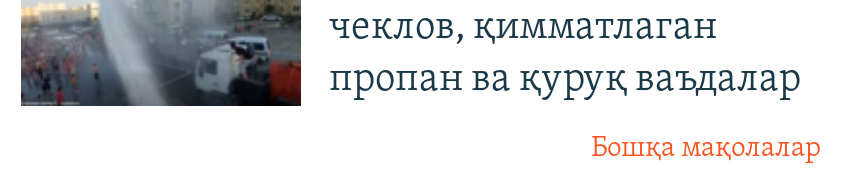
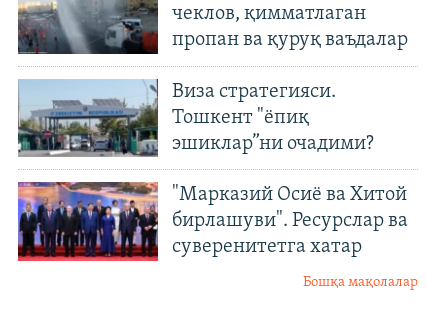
none -> [17,78,408,257] [image] | Виза стратегияси. | Тошкент "ёпиқ | эшиклар”ни очадими? | "Марказий Осиё ва Хитой | бирлашуви". Ресурслар ва | суверенитетга хатар
none -> [17,181,158,262] [image]

